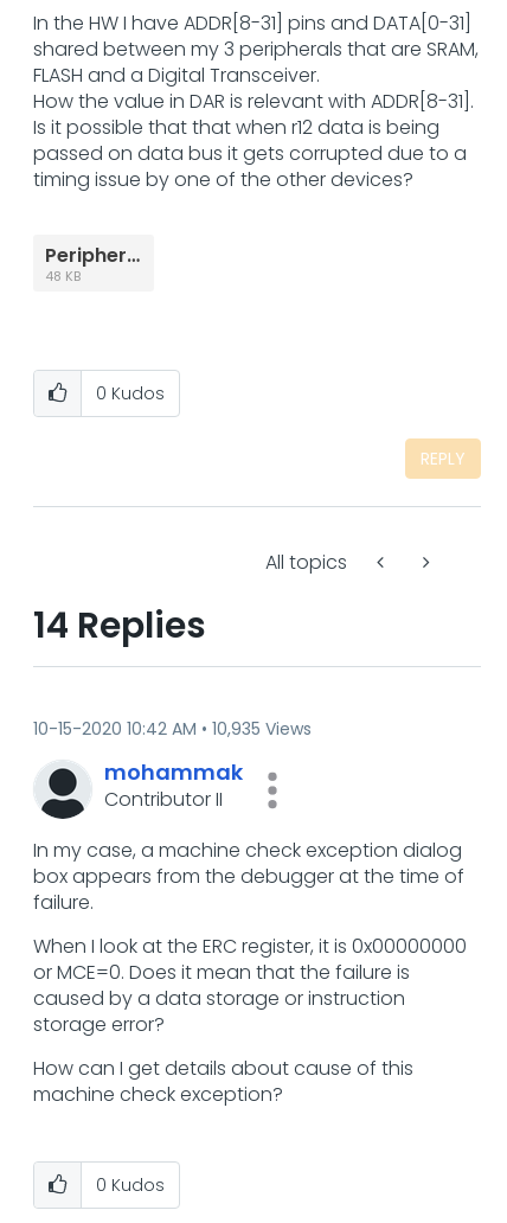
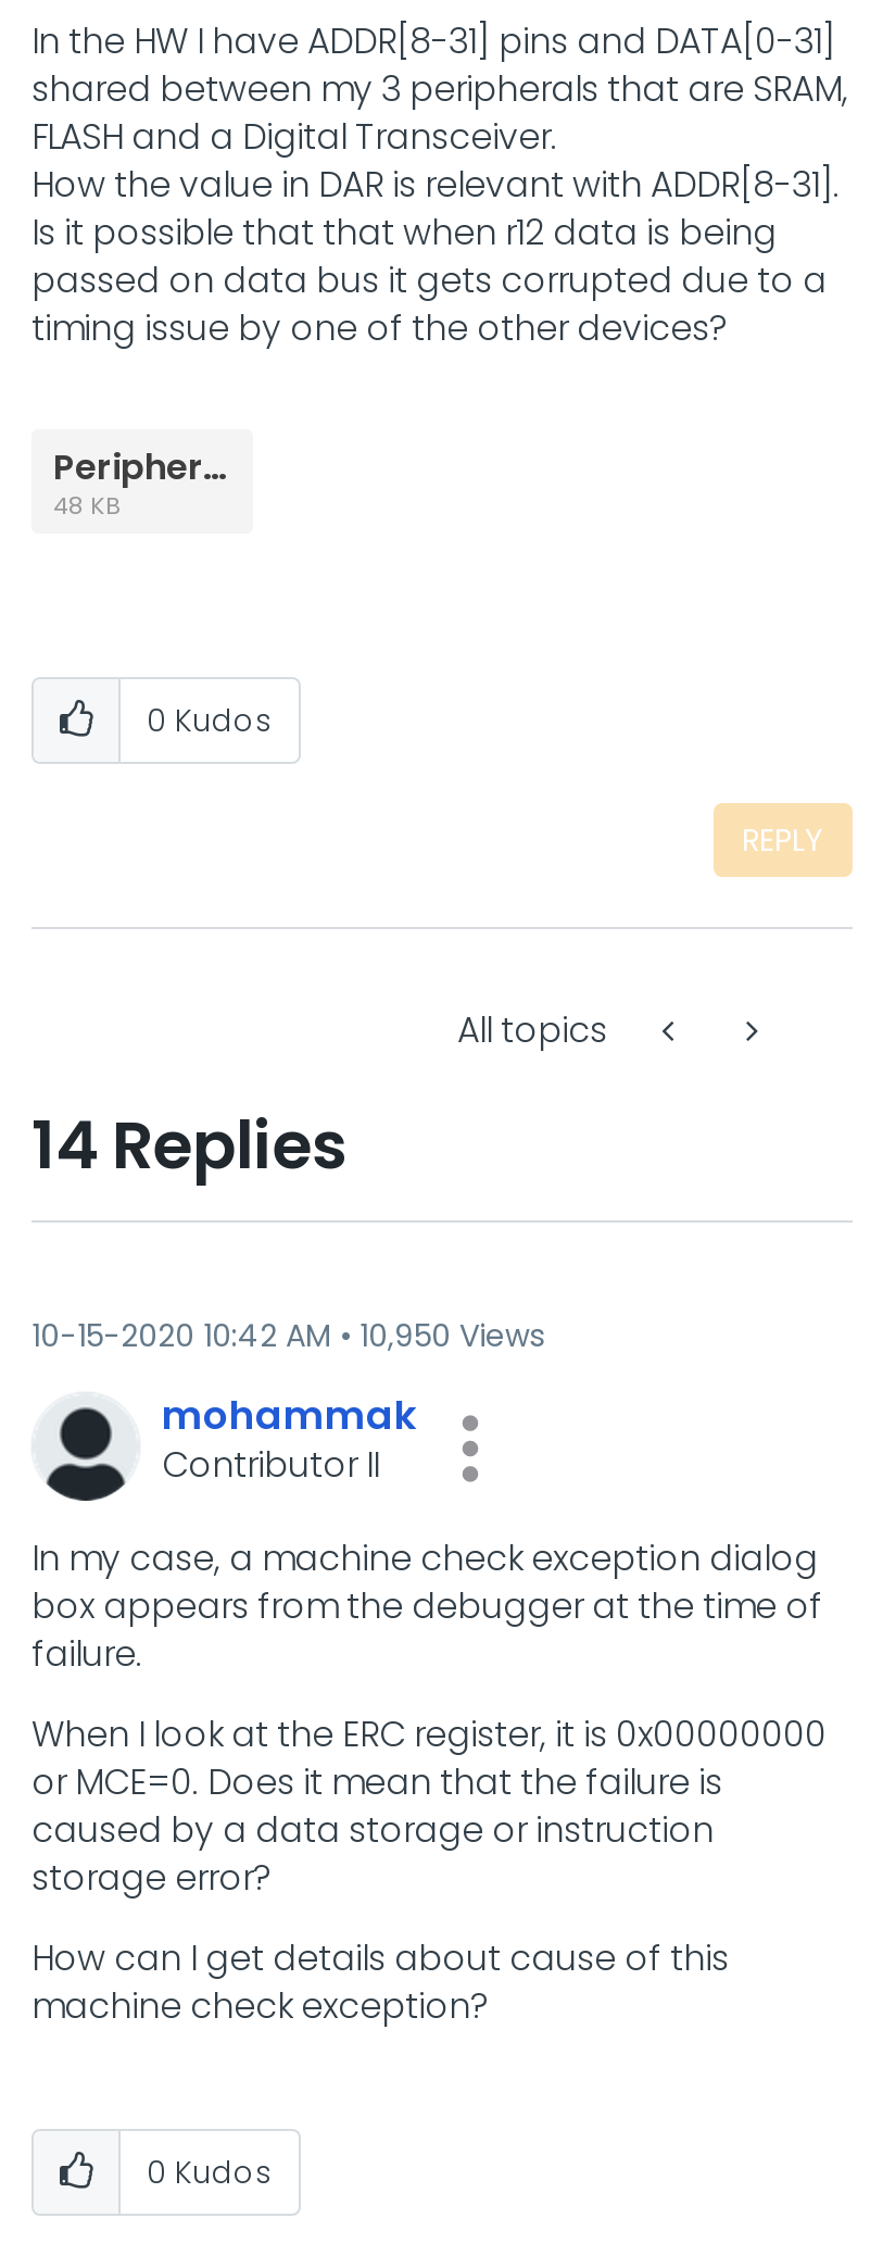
[33,717,312,741] 10-15-2020 10:42 AM 10,935 Views -> [31,1314,544,1357] 10-15-2020 10:42 AM 10,950 Views

